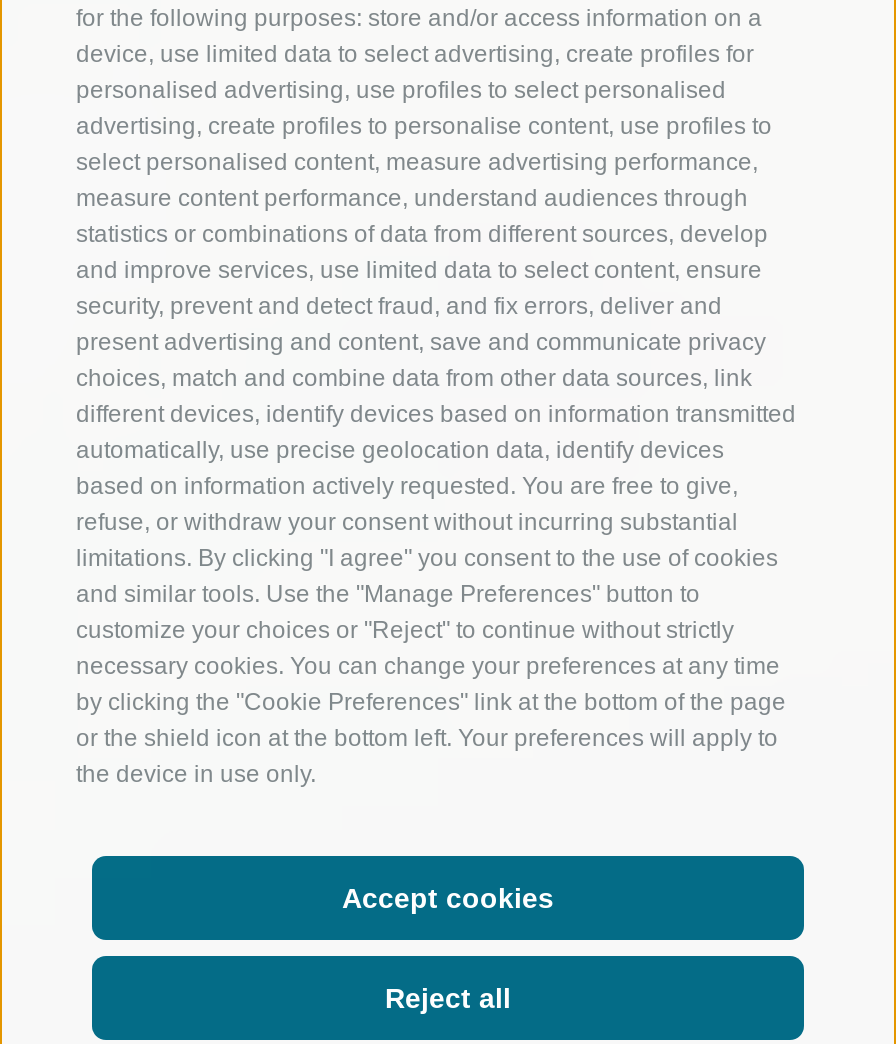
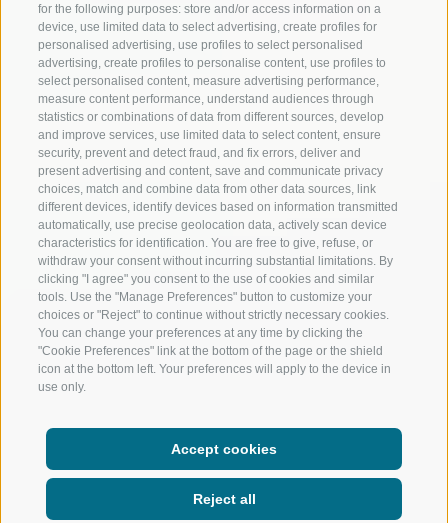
[76,435,786,787] automatically, use precise geolocation data, identify devices | based on information actively requested. You are free to give, | refuse, or withdraw your consent without incurring substantial | limitations. By clicking "I agree" you consent to the use of cookies | and similar tools. Use the "Manage Preferences" button to | customize your choices or "Reject" to continue without strictly | necessary cookies. You can change your preferences at any time | by clicking the "Cookie Preferences" link at the bottom of the page | or the shield icon at the bottom left. Your preferences will apply to | the device in use only. -> [38,218,393,394] automatically, use precise geolocation data, actively scan device | characteristics for identification. You are free to give, refuse, or | withdraw your consent without incurring substantial limitations. By | clicking "I agree" you consent to the use of cookies and similar | tools. Use the "Manage Preferences" button to customize your | choices or "Reject" to continue without strictly necessary cookies. | You can change your preferences at any time by clicking the | "Cookie Preferences" link at the bottom of the page or the shield | icon at the bottom left. Your preferences will apply to the device in | use only.

